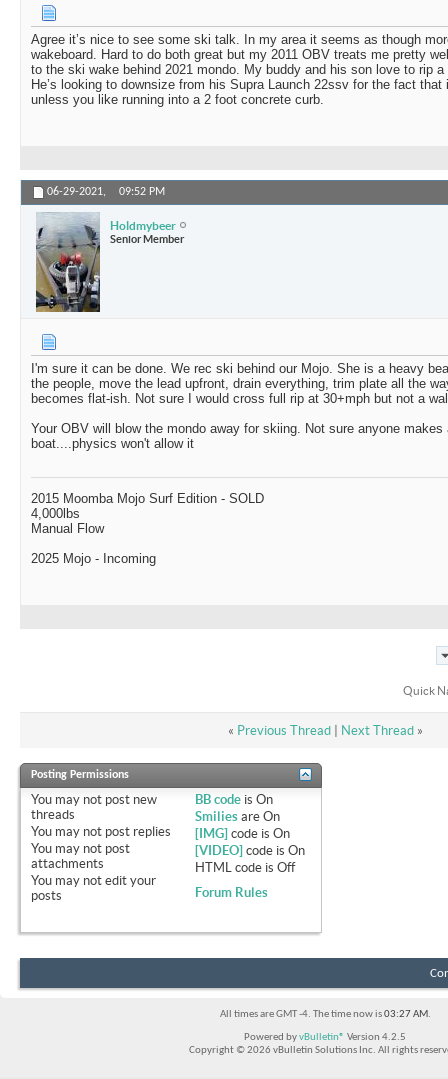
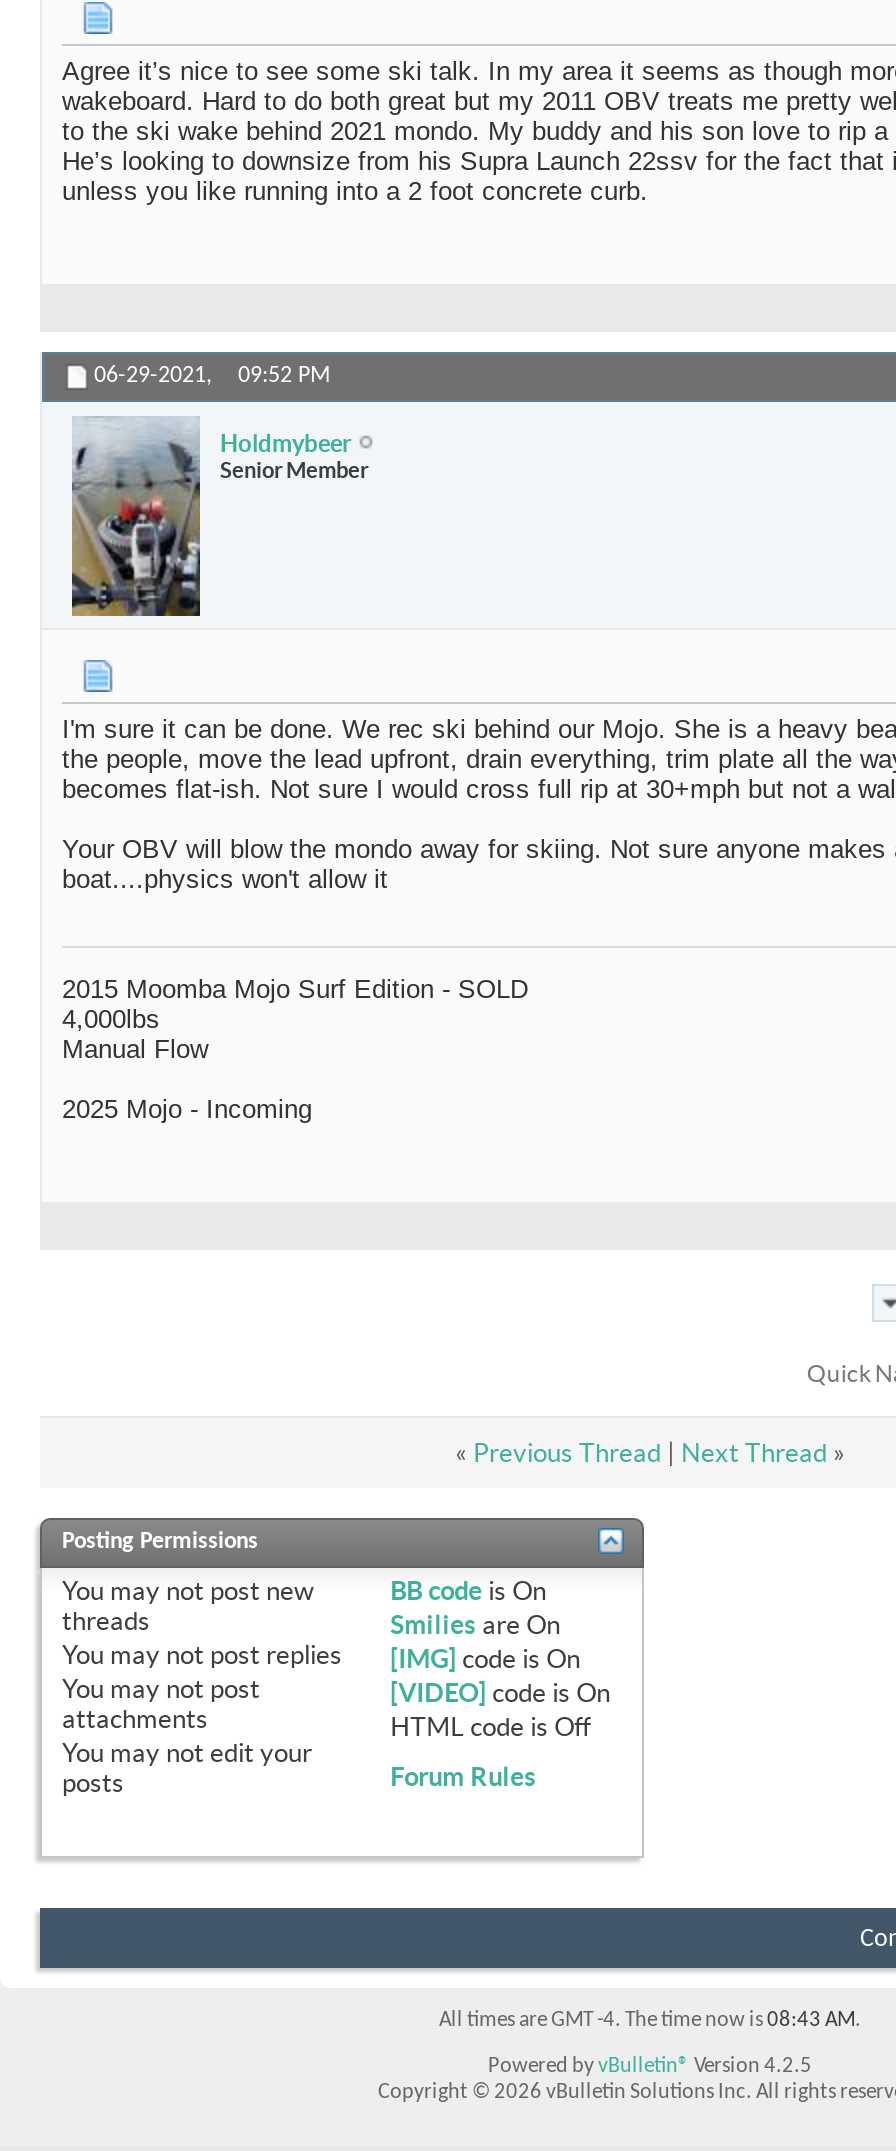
[219,1009,430,1020] All times are GMT -4. The time now is 03:27 AM. -> [439,2010,861,2032] All times are GMT -4. The time now is 08:43 AM.

